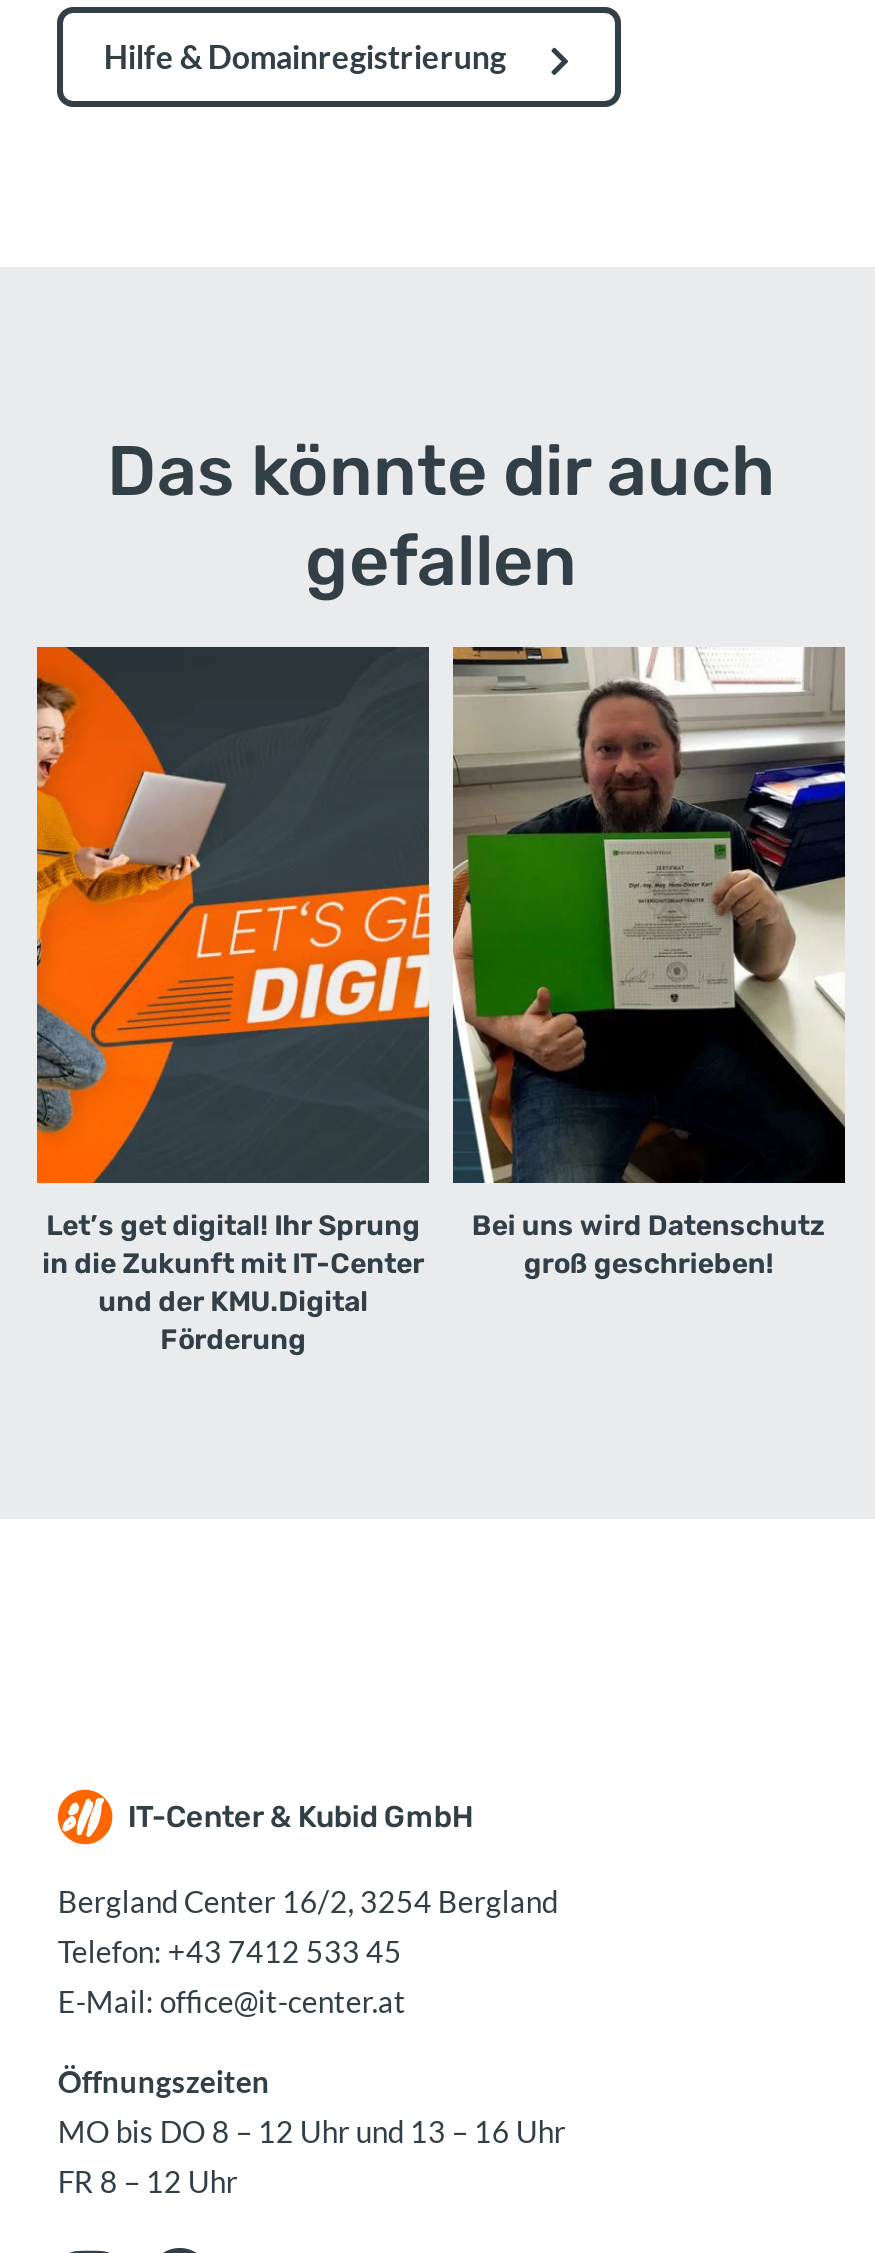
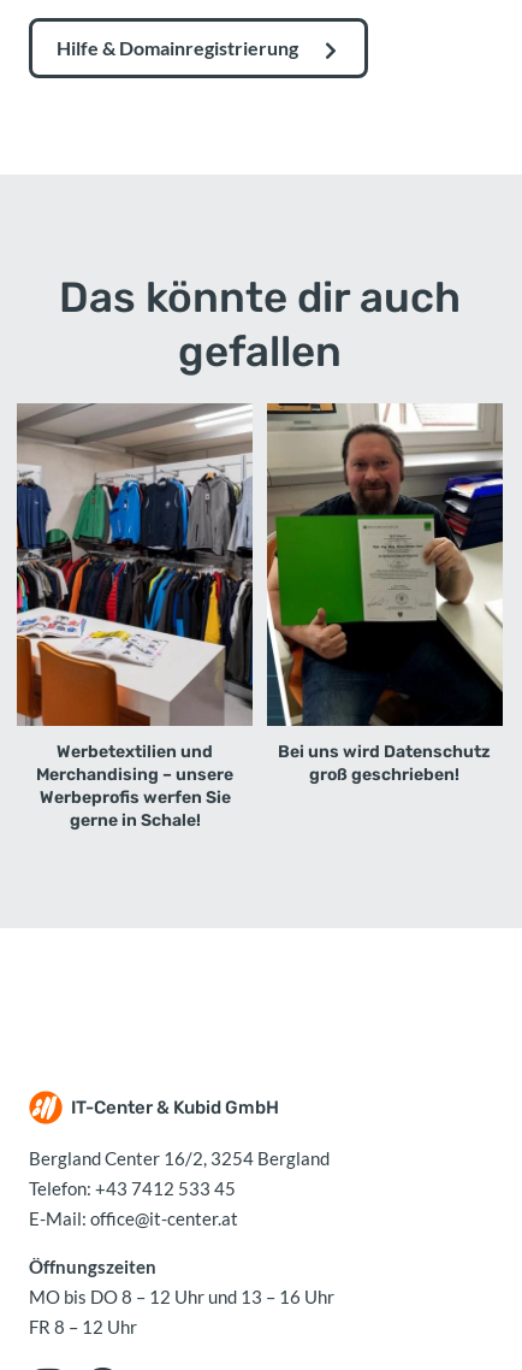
[35,645,431,1357] [image] | Let’s get digital! Ihr Sprung | in die Zukunft mit IT-Center | und der KMU.Digital | Förderung -> [16,403,254,831] [image] | Werbetextilien und | Merchandising – unsere | Werbeprofis werfen Sie | gerne in Schale!

